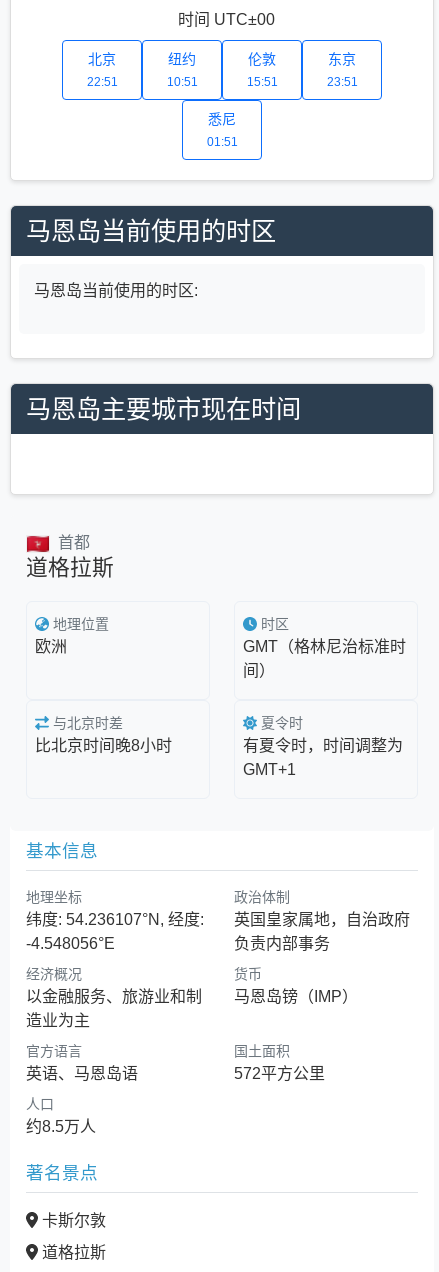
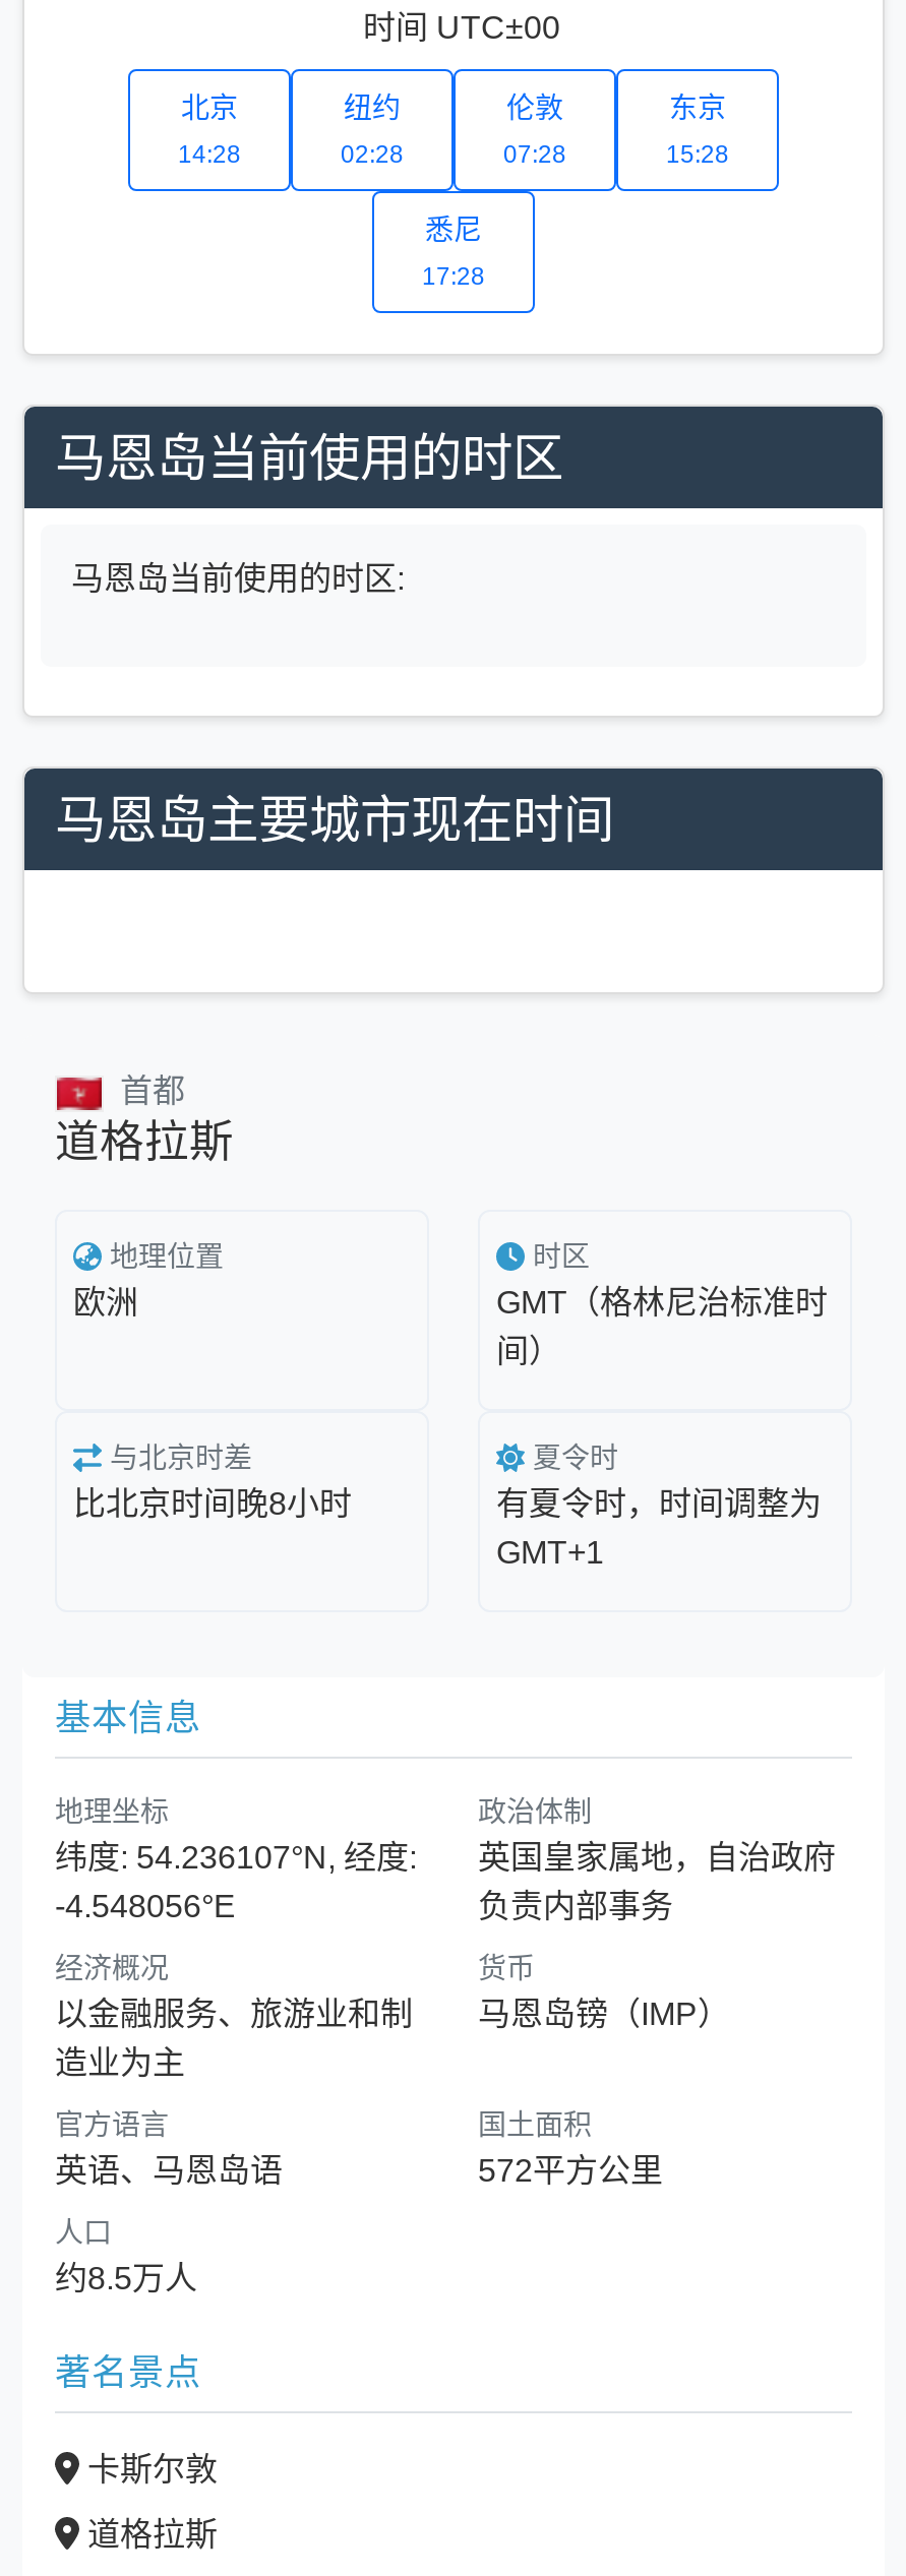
[86,75,117,89] 22:51 -> [178,140,241,169] 14:28
[166,75,197,89] 10:51 -> [341,140,404,169] 02:28
[246,75,277,89] 15:51 -> [503,140,566,169] 07:28
[326,75,357,89] 23:51 -> [666,140,729,169] 15:28
[206,135,237,149] 01:51 -> [422,262,485,291] 17:28

